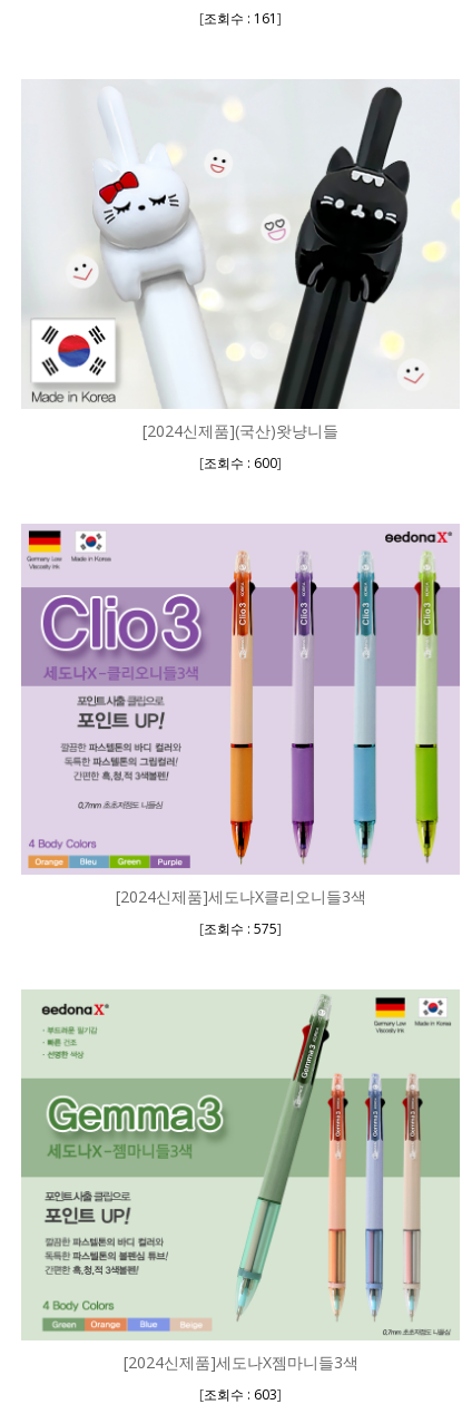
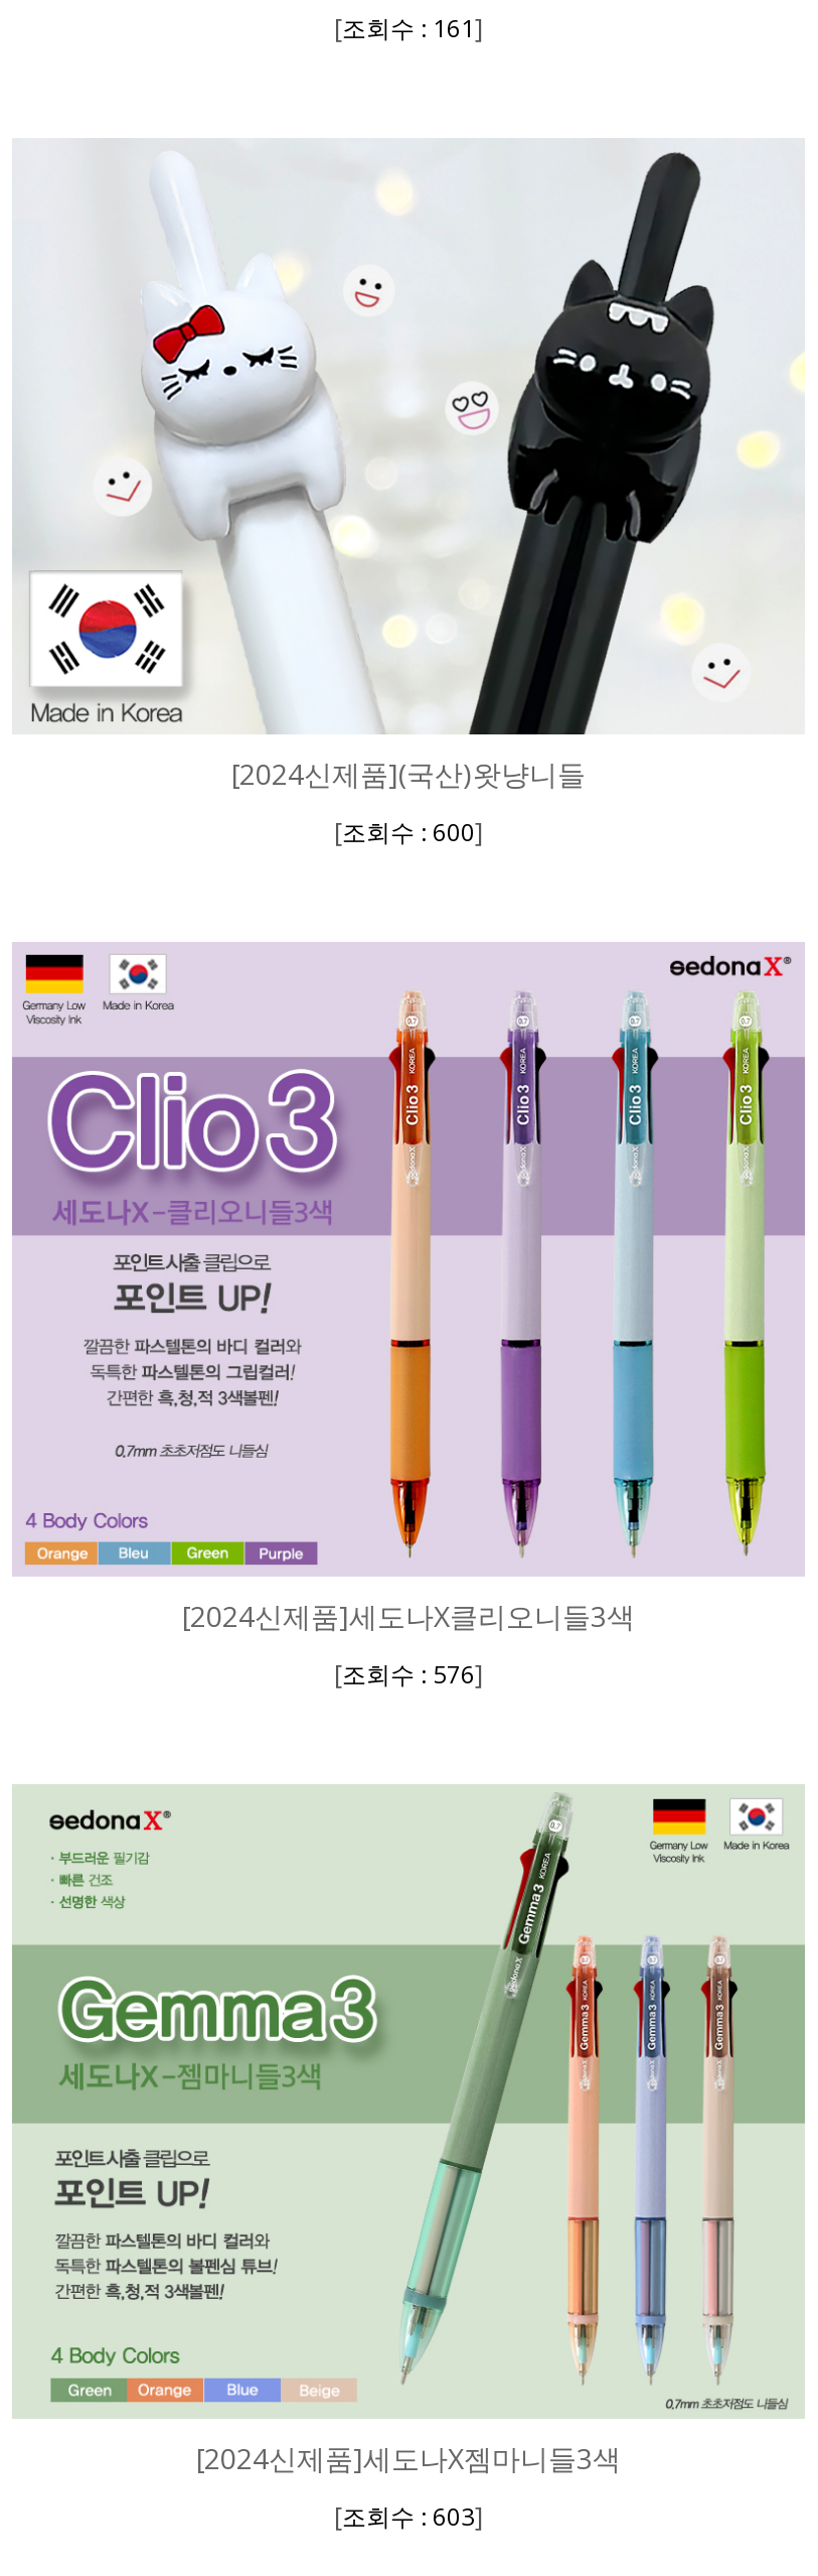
[199,918,282,938] [조회수 : 575] -> [334,1655,483,1691] [조회수 : 576]

